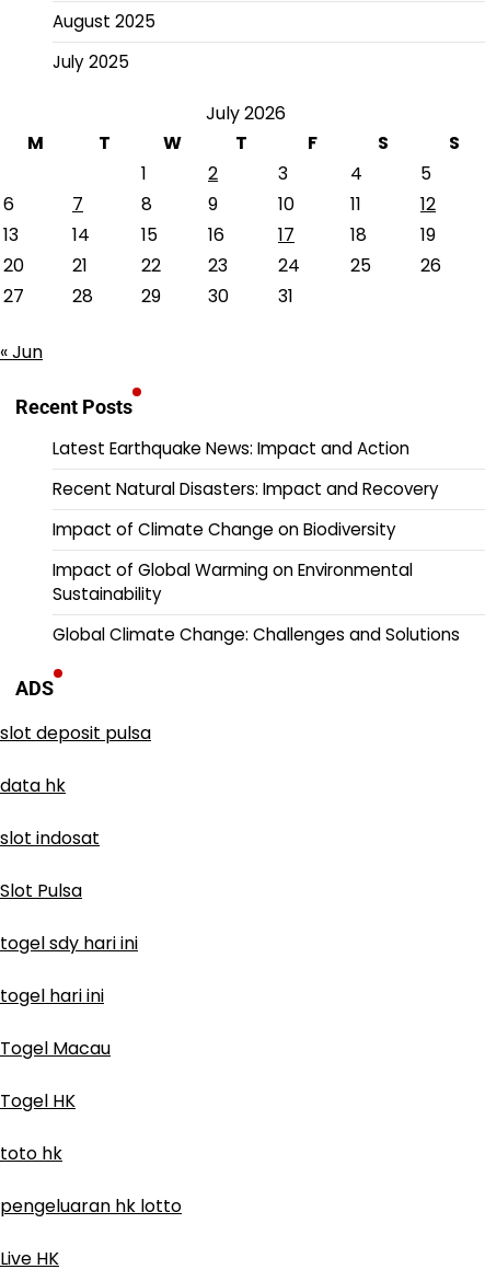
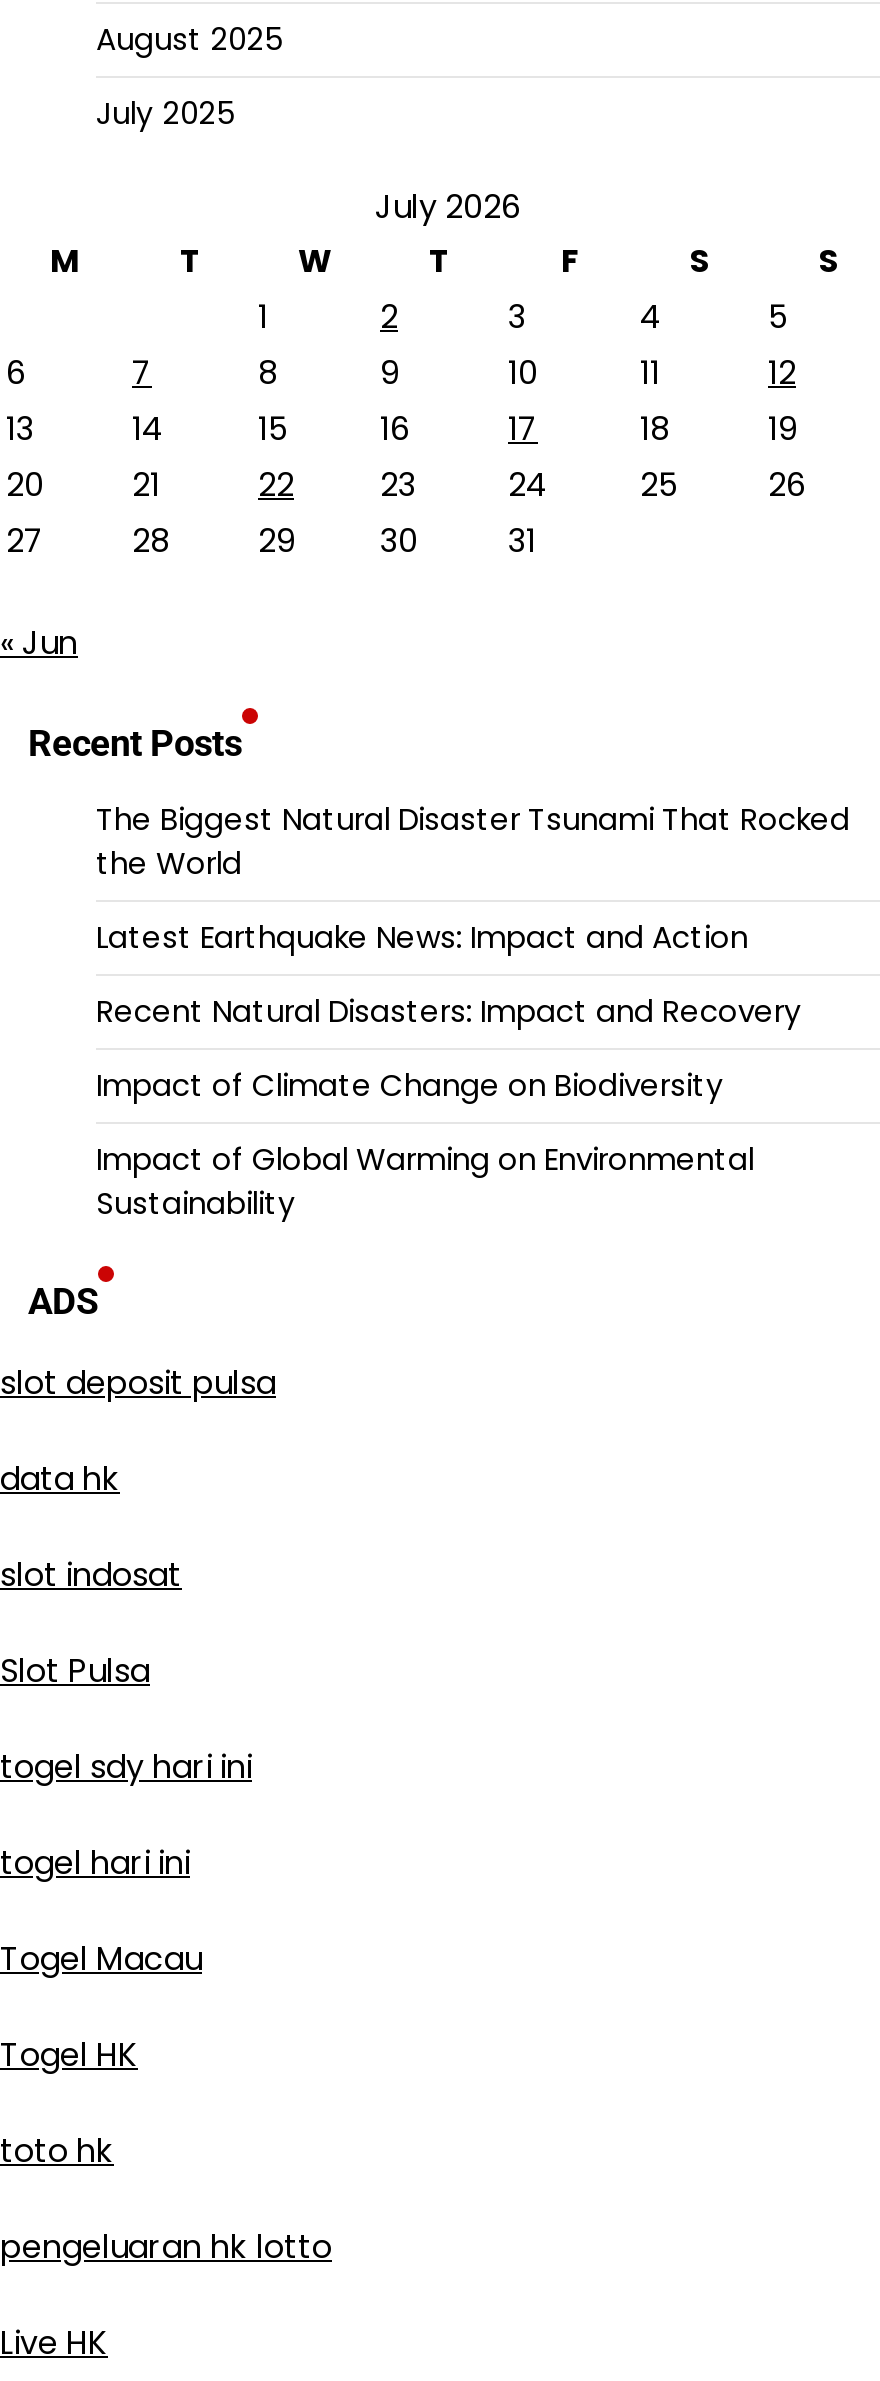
none -> [96,798,850,884] The Biggest Natural Disaster Tsunami That Rocked | the World
moved [53,437,439,605] -> [96,916,802,1224]: Latest Earthquake News: Impact and Action | Recent Natural Disasters: Impact and Recovery | Impact of Climate Change on Biodiversity | Impact of Global Warming on Environmental | Sustainability
[53,623,460,646] Global Climate Change: Challenges and Solutions -> none

